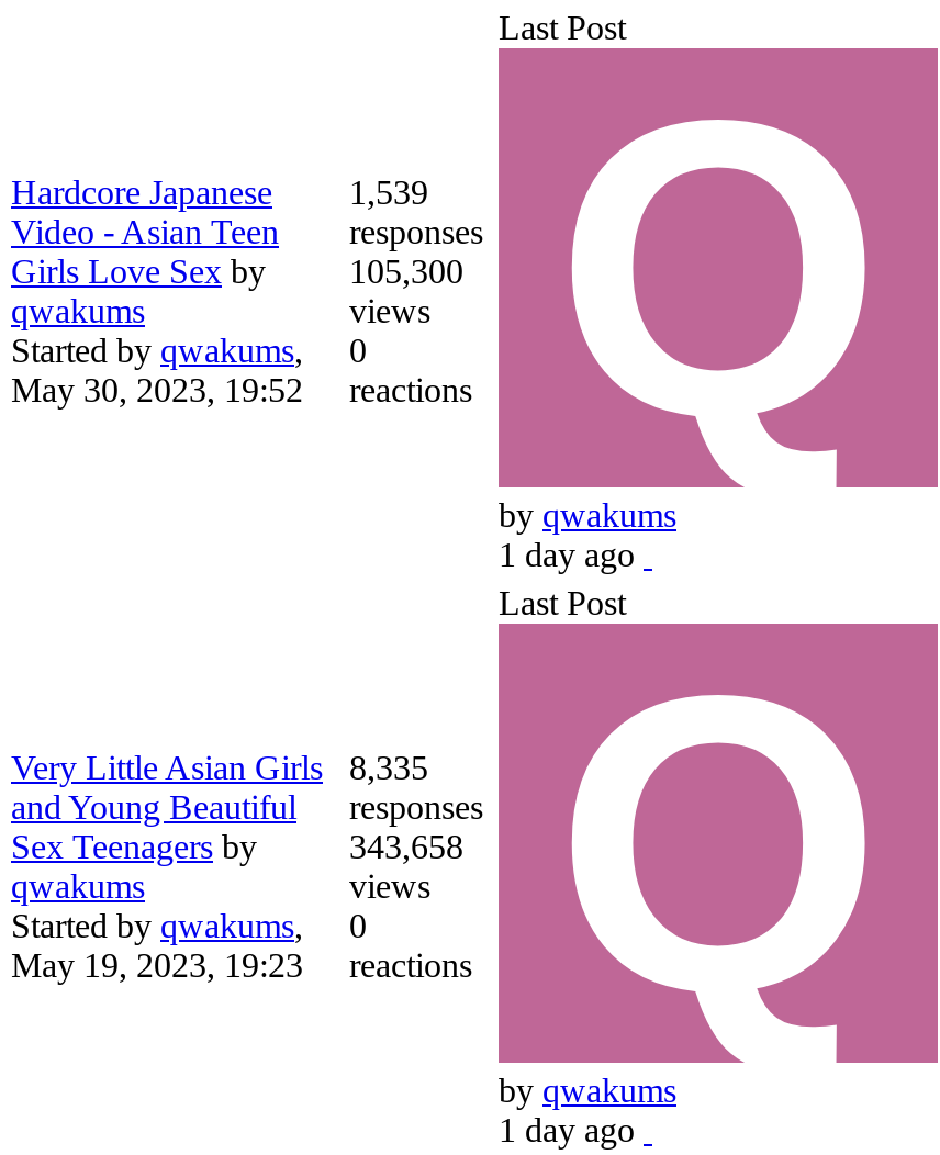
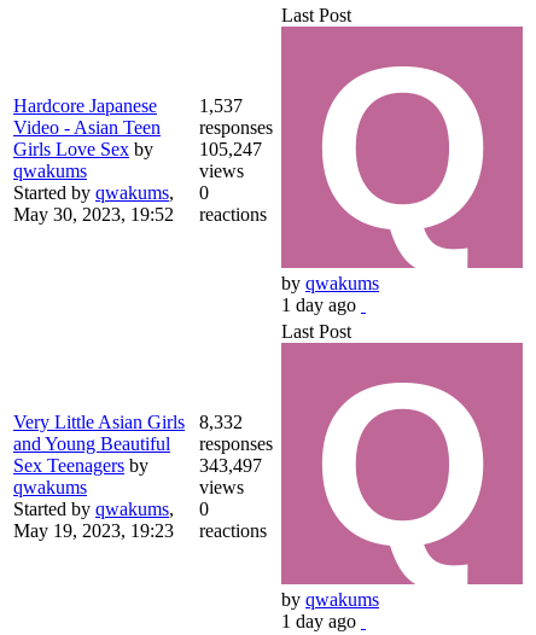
[349,173,428,211] 1,539 -> [199,95,243,116] 1,537
[349,252,463,290] 105,300 -> [199,139,262,159] 105,247
[11,749,428,786] Very Little Asian Girls 8,335 -> [13,412,243,432] Very Little Asian Girls 8,332
[349,828,463,865] 343,658 -> [199,455,262,476] 343,497

